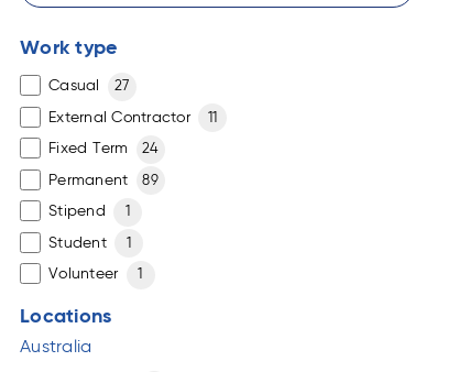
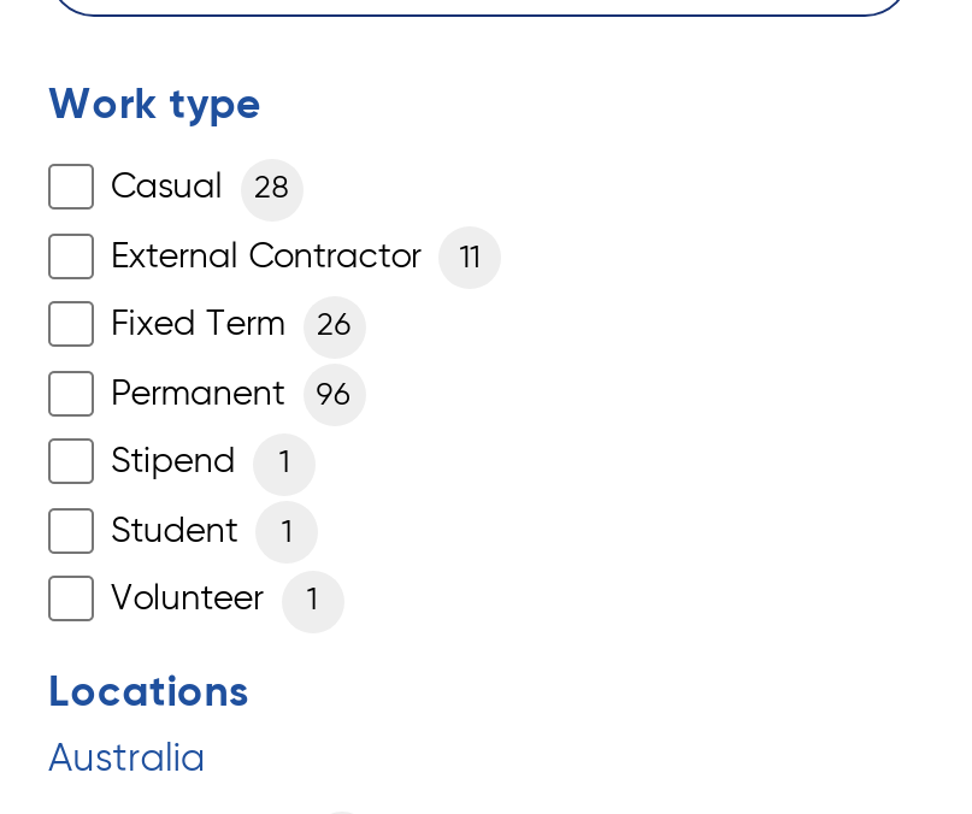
[48,78,129,94] Casual 27 -> [111,171,289,205] Casual 28
[48,141,159,156] Fixed Term 24 -> [111,309,352,342] Fixed Term 26
[48,172,158,188] Permanent 89 -> [111,377,351,411] Permanent 96

